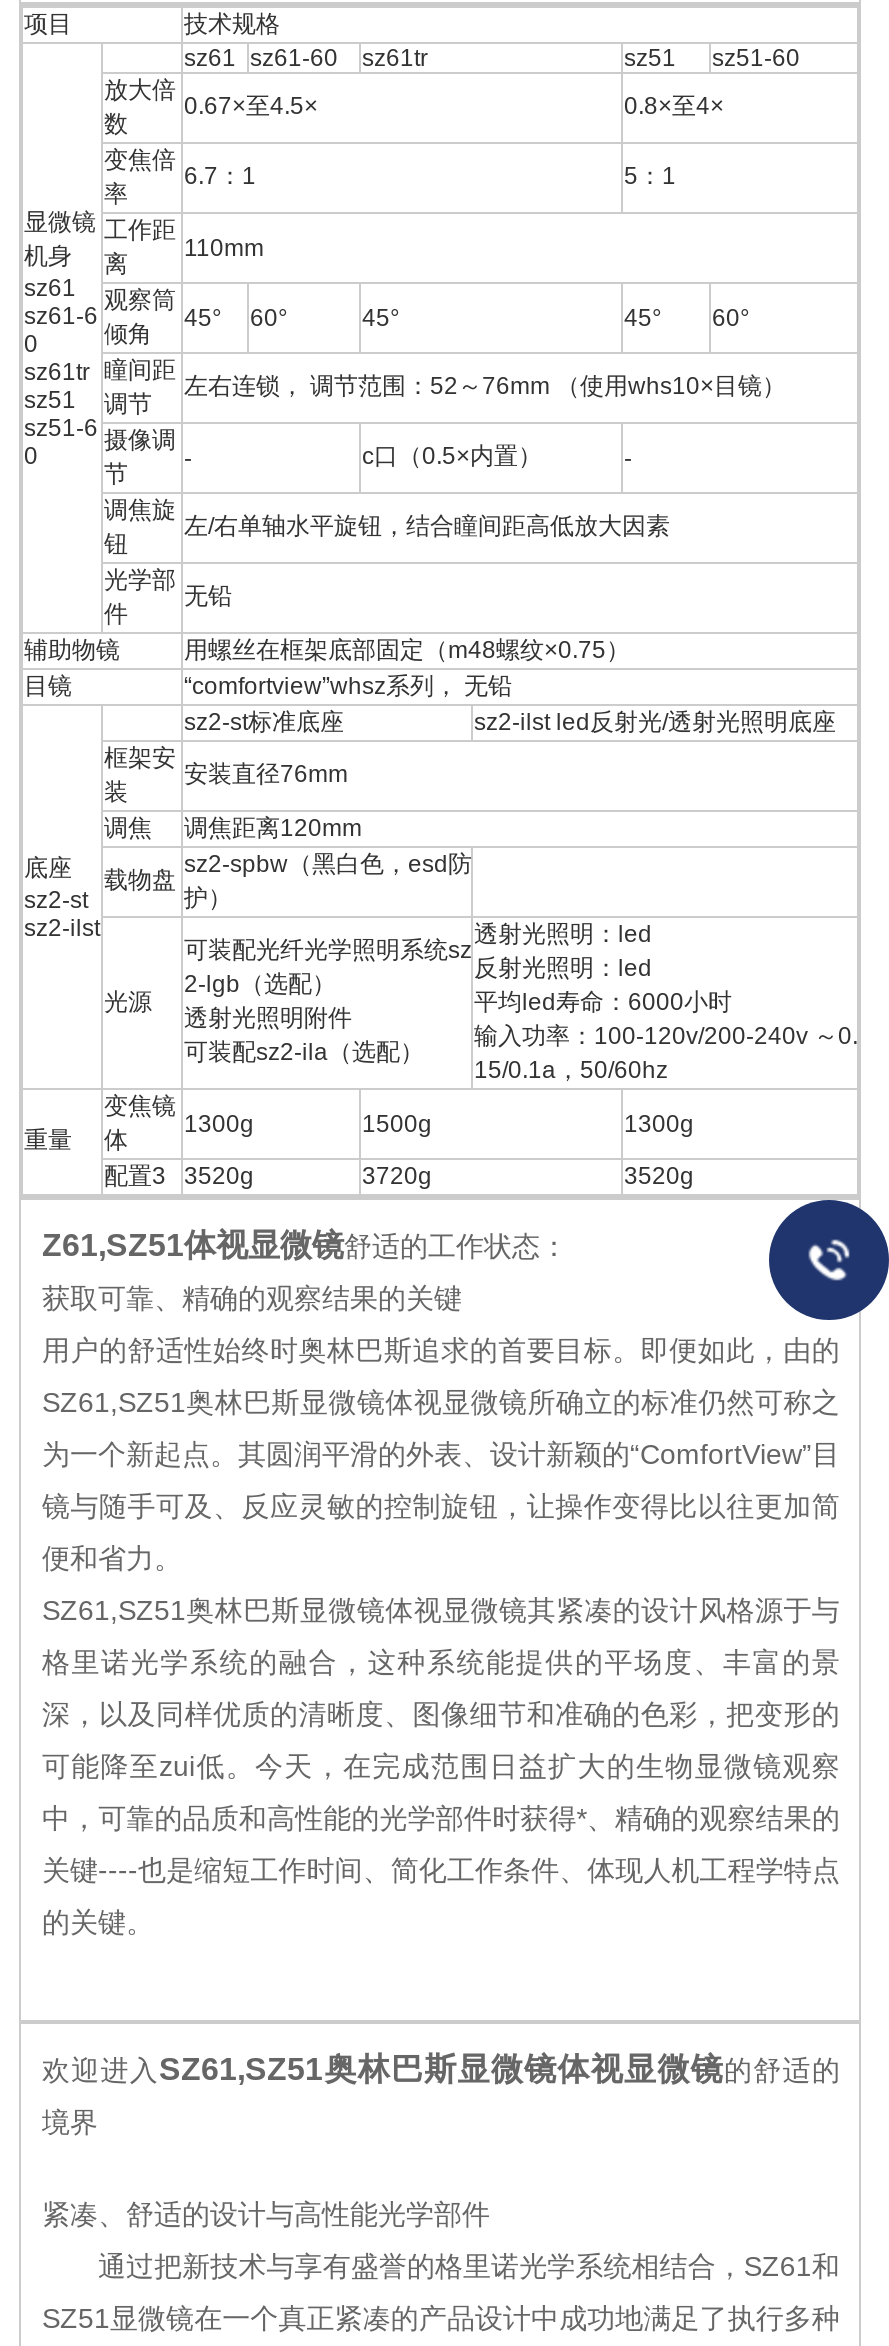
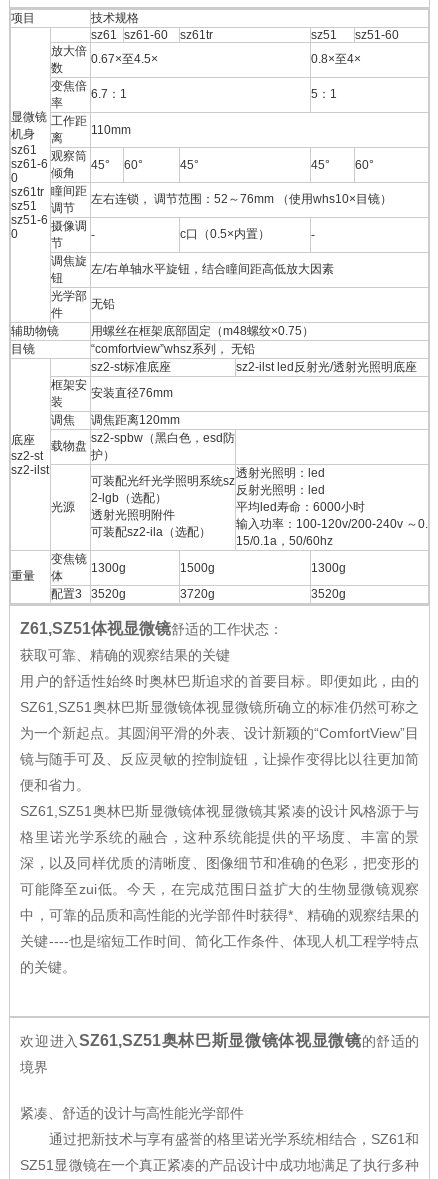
[767,1198,883,1322] [image] -> none

